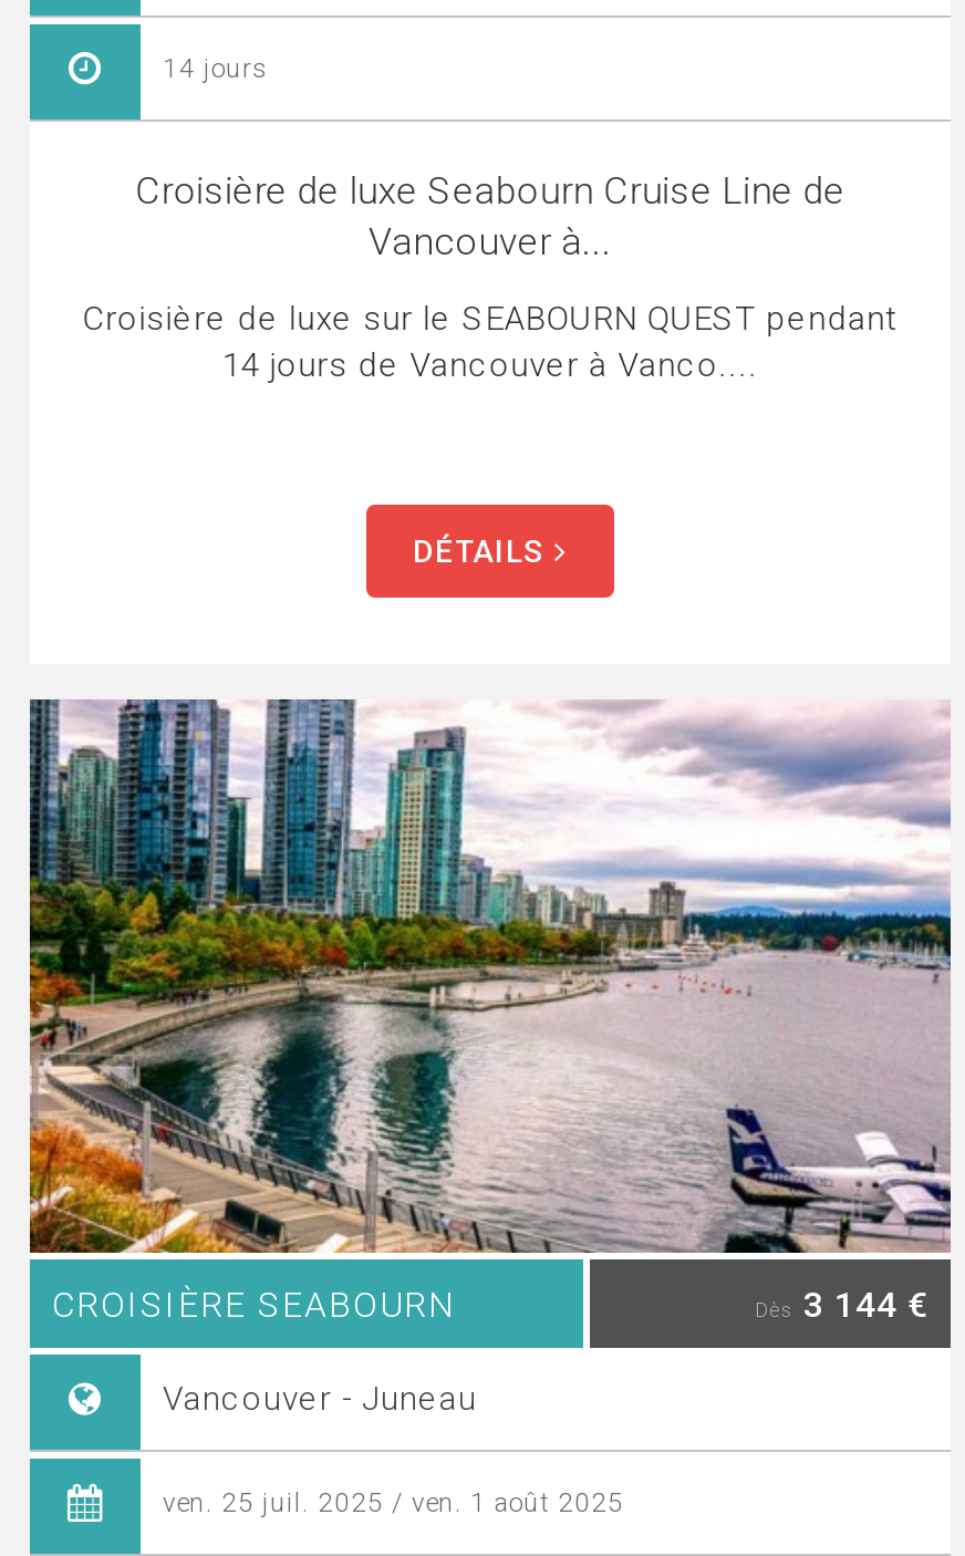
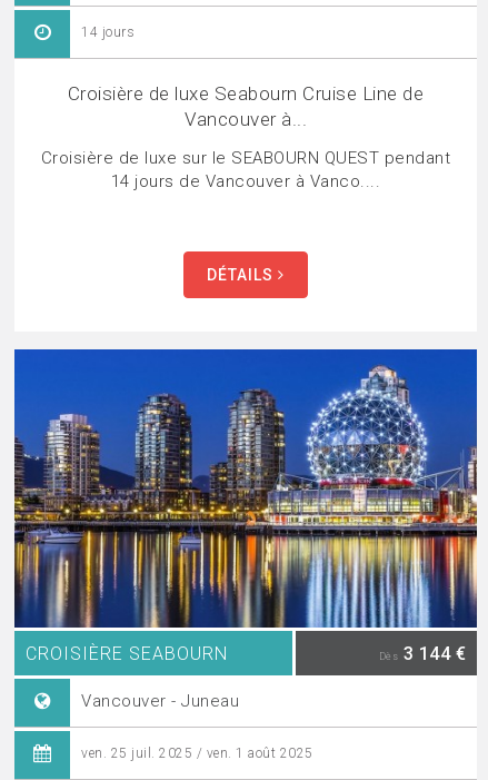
[28,697,953,1255] [image] -> [13,348,478,629] [image]

